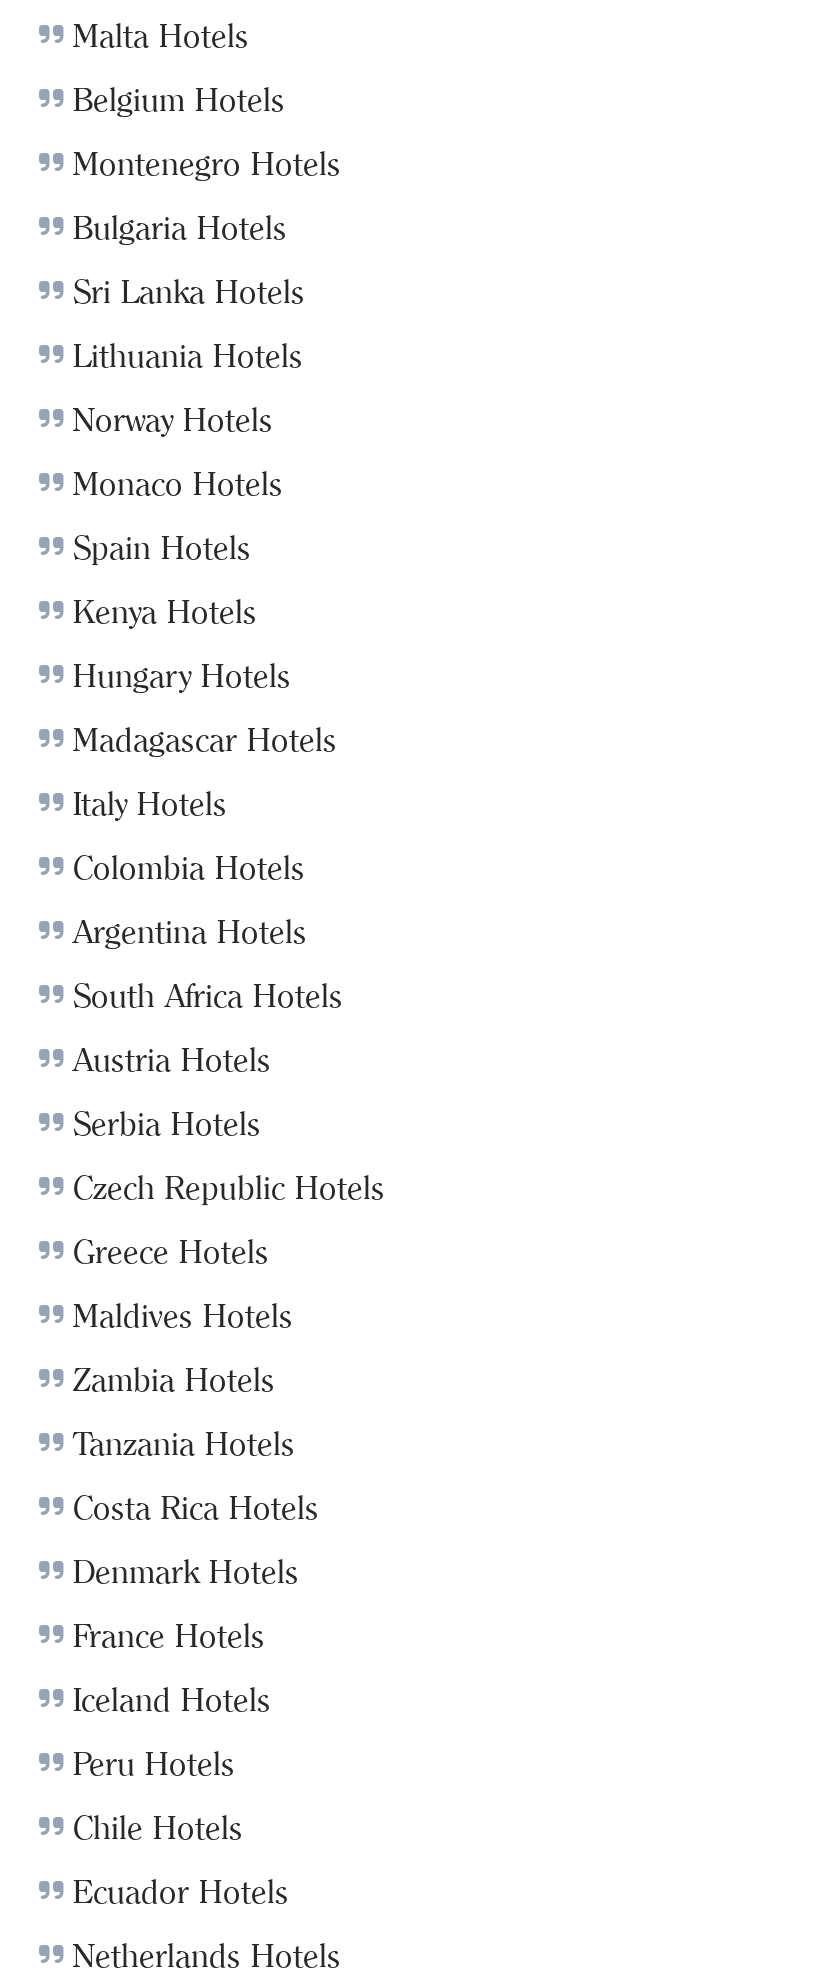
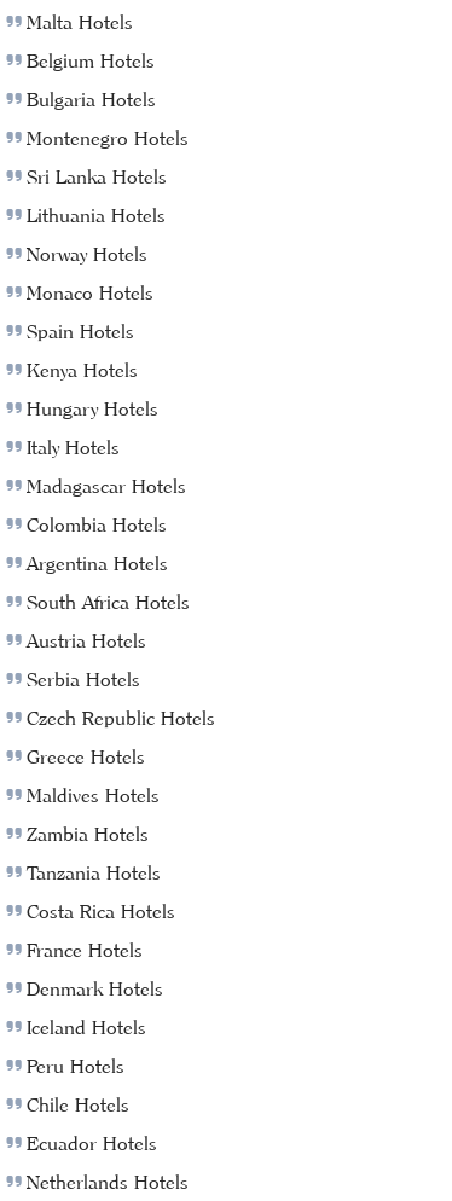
moved [73,142,341,182] -> [27,125,189,149]: Montenegro Hotels
moved [73,206,287,246] -> [27,87,156,111]: Bulgaria Hotels
moved [73,718,337,758] -> [27,473,186,497]: Madagascar Hotels
moved [73,782,227,822] -> [27,435,120,459]: Italy Hotels
moved [73,1550,299,1590] -> [27,976,163,1000]: Denmark Hotels
moved [73,1614,265,1654] -> [27,937,143,961]: France Hotels

